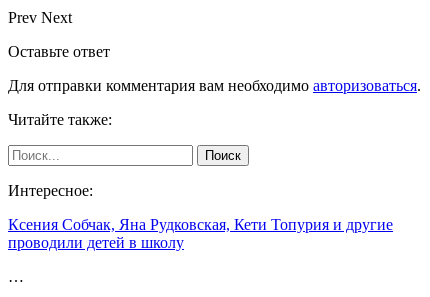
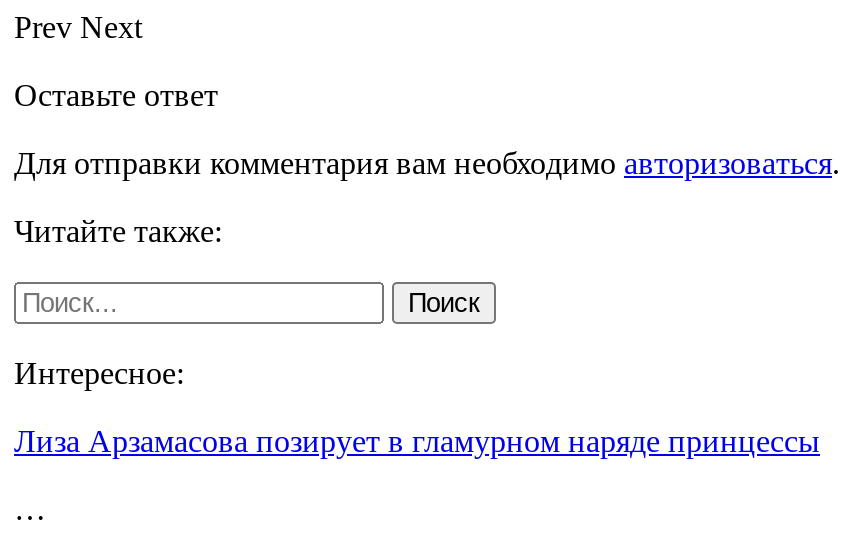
[8,216,393,251] Ксения Собчак, Яна Рудковская, Кети Топурия и другие | проводили детей в школу -> [14,424,820,458] Лиза Арзамасова позирует в гламурном наряде принцессы

